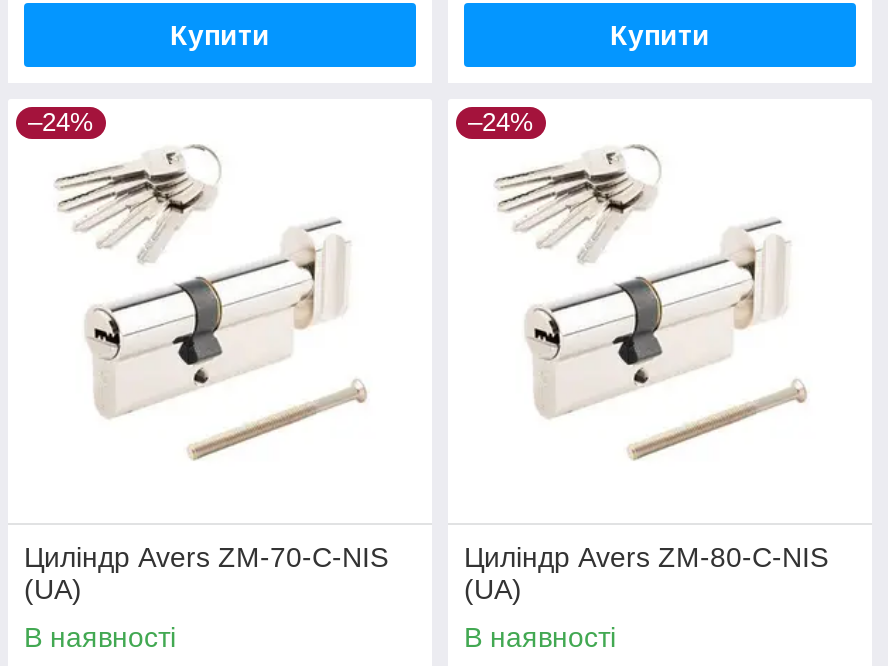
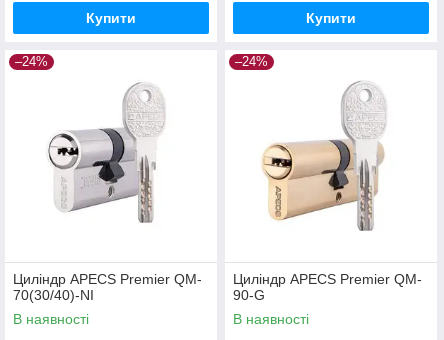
[56,144,368,462] [image] -> [30,74,184,230] [image]
[464,144,828,605] [image] | Циліндр Avers ZM-80-C-NIS | (UA) -> [233,74,422,303] [image] | Циліндр APECS Premier QM- | 90-G
[24,541,388,605] Циліндр Avers ZM-70-C-NIS | (UA) -> [13,271,202,303] Циліндр APECS Premier QM- | 70(30/40)-NI

